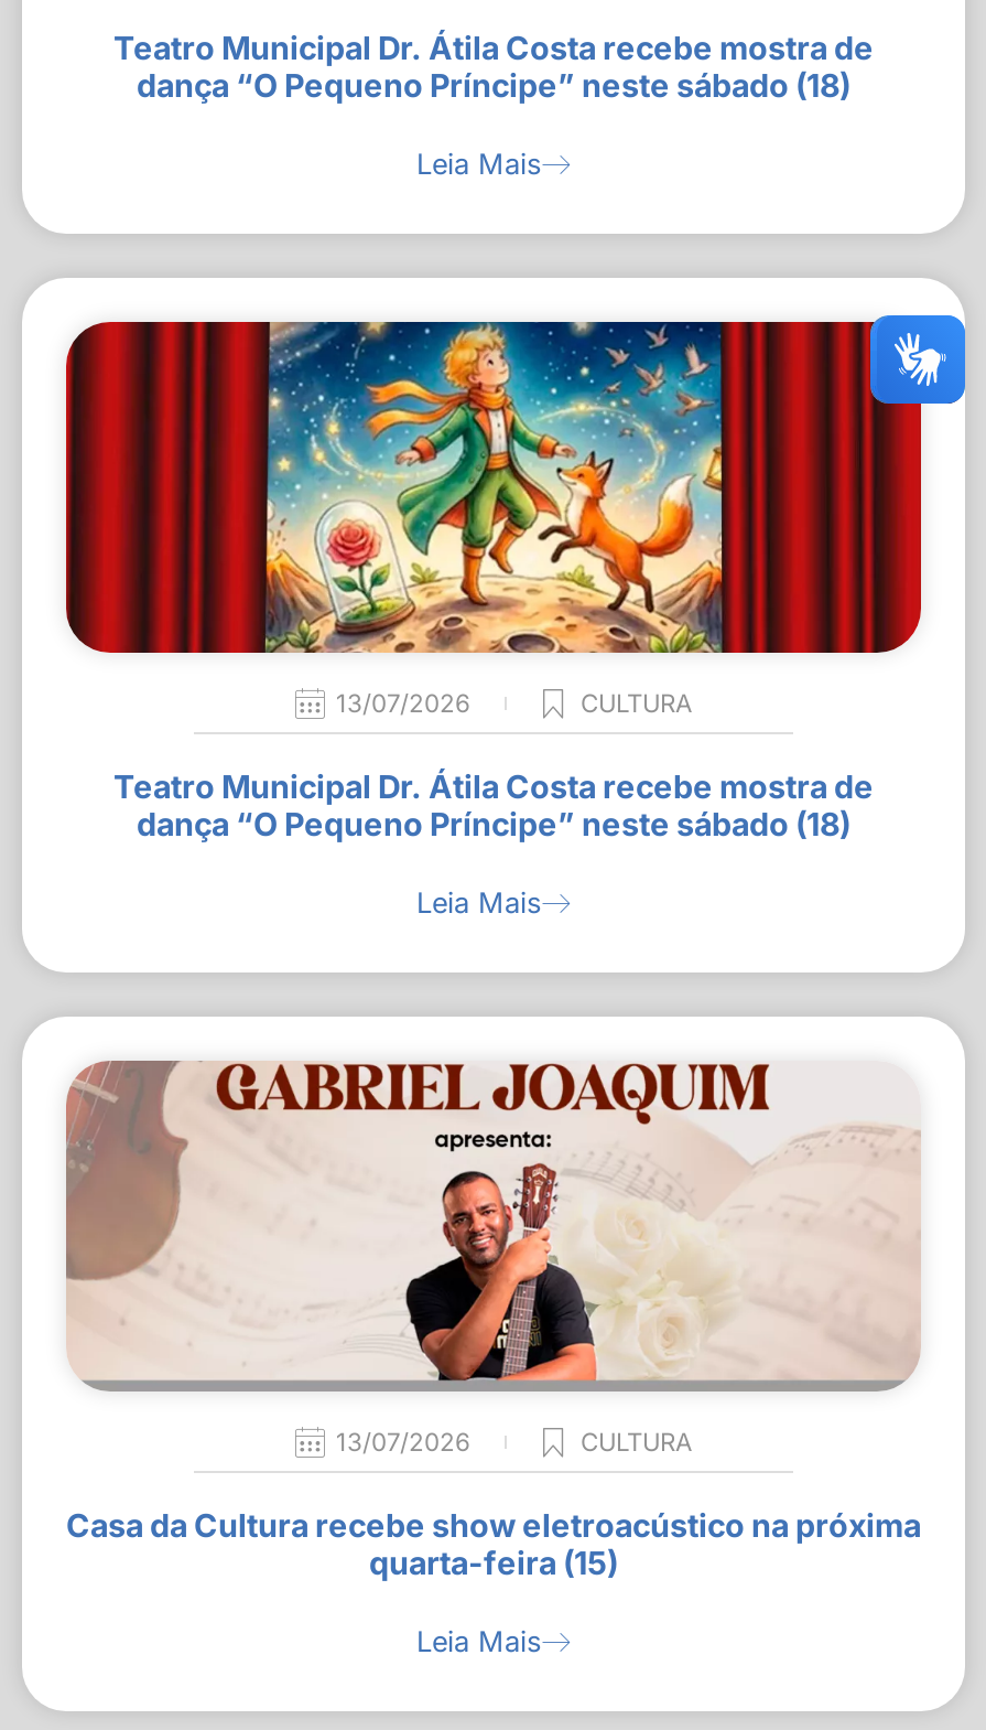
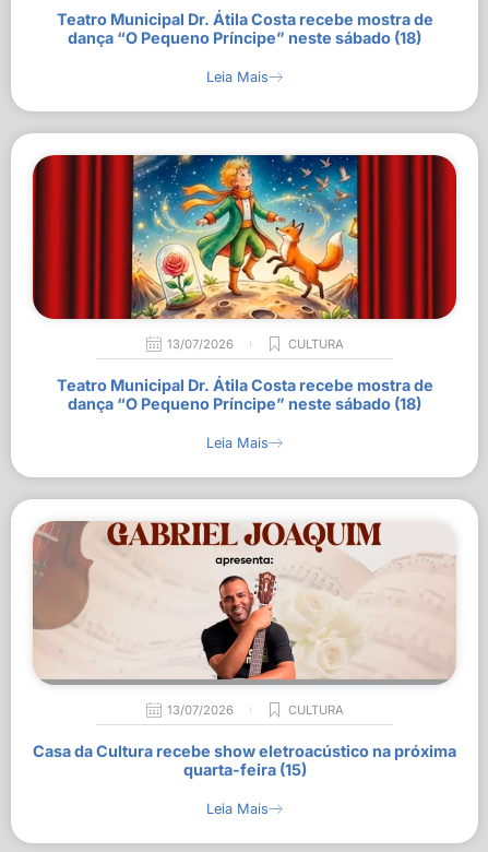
[868,313,967,406] [image] -> [431,152,478,196] [image]

